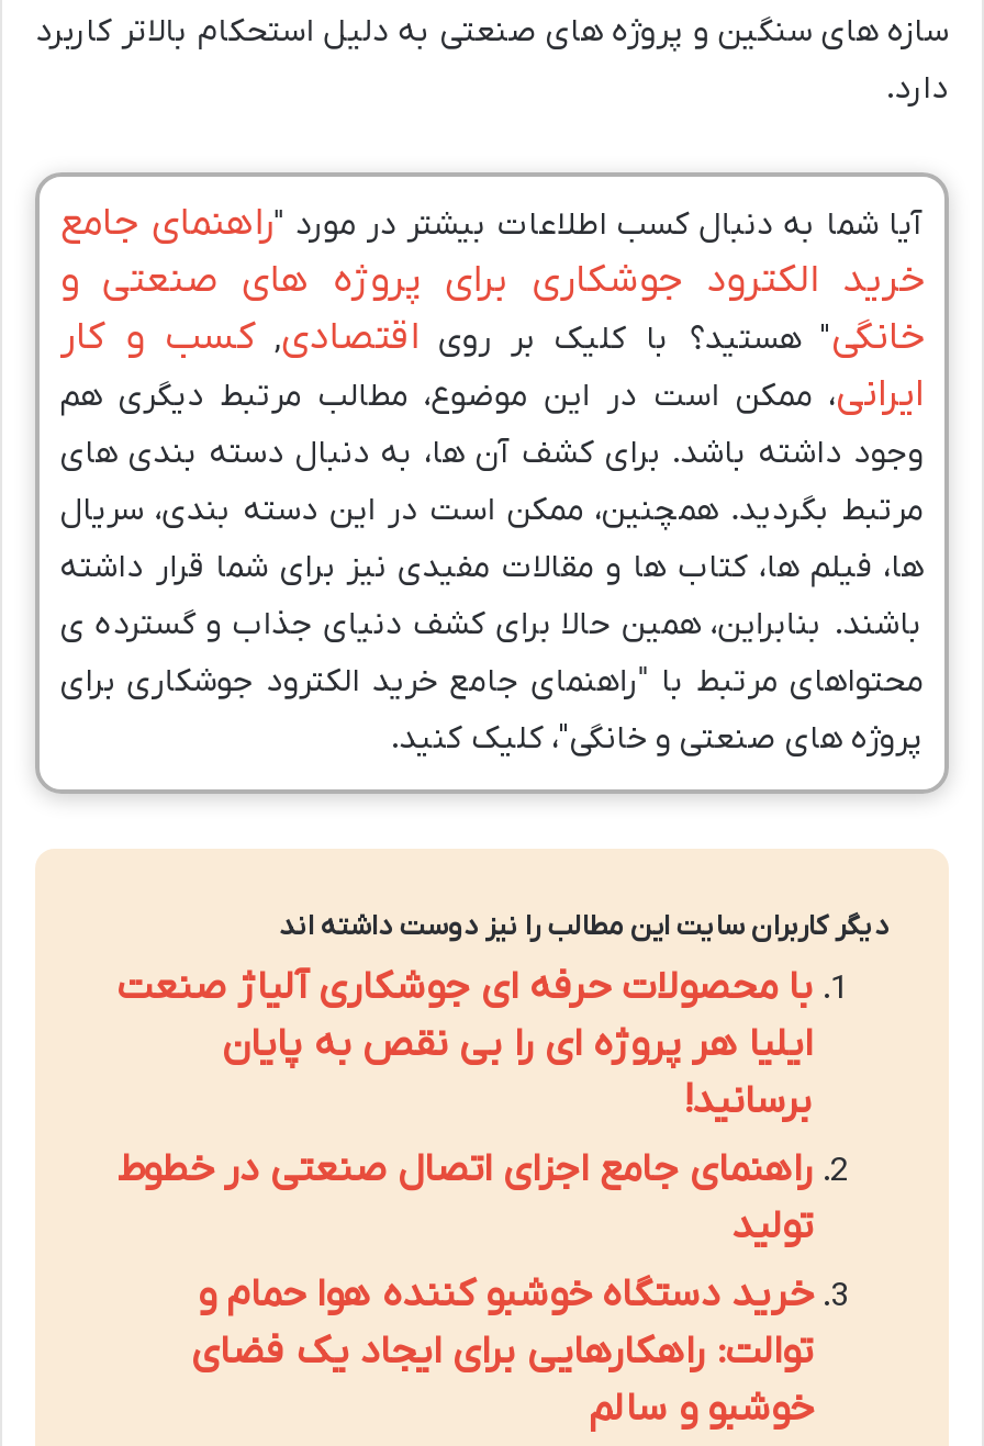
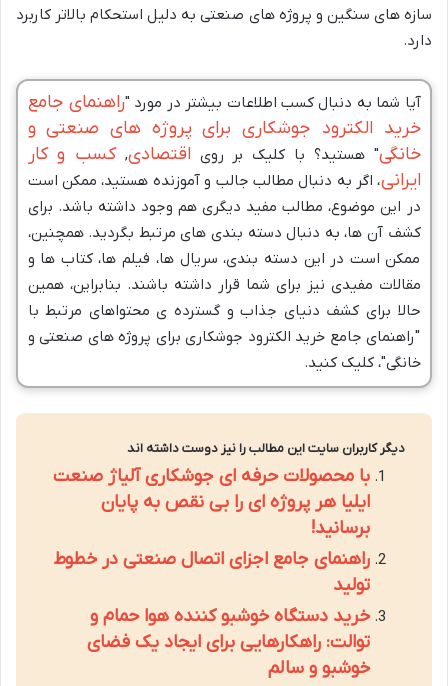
[60,370,924,761] ایرانی ، ممکن است در این موضوع، مطالب مرتبط دیگری هم | وجود داشته باشد. برای کشف آن ها، به دنبال دسته بندی های | مرتبط بگردید. همچنین، ممکن است در این دسته بندی، سریال | ها، فیلم ها، کتاب ها و مقالات مفیدی نیز برای شما قرار داشته | باشند. بنابراین، همین حالا برای کشف دنیای جذاب و گسترده ی | محتواهای مرتبط با "راهنمای جامع خرید الکترود جوشکاری برای | پروژه های صنعتی و خانگی"، کلیک کنید. -> [27,169,420,373] ایرانی ، اگر به دنبال مطالب جالب و آموزنده هستید، ممکن است | در این موضوع، مطالب مفید دیگری هم وجود داشته باشد. برای | کشف آن ها، به دنبال دسته بندی های مرتبط بگردید. همچنین، | ممکن است در این دسته بندی، سریال ها، فیلم ها، کتاب ها و | مقالات مفیدی نیز برای شما قرار داشته باشند. بنابراین، همین | حالا برای کشف دنیای جذاب و گسترده ی محتواهای مرتبط با | "راهنمای جامع خرید الکترود جوشکاری برای پروژه های صنعتی و | خانگی"، کلیک کنید.

